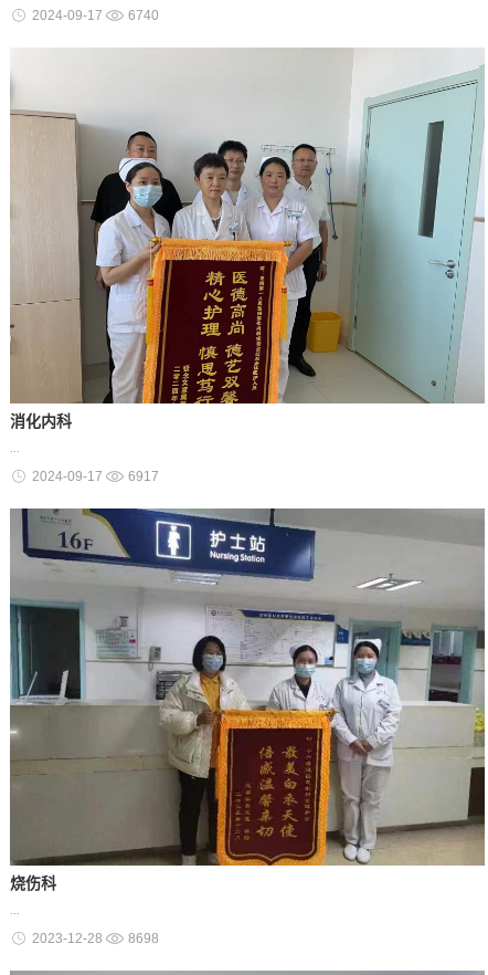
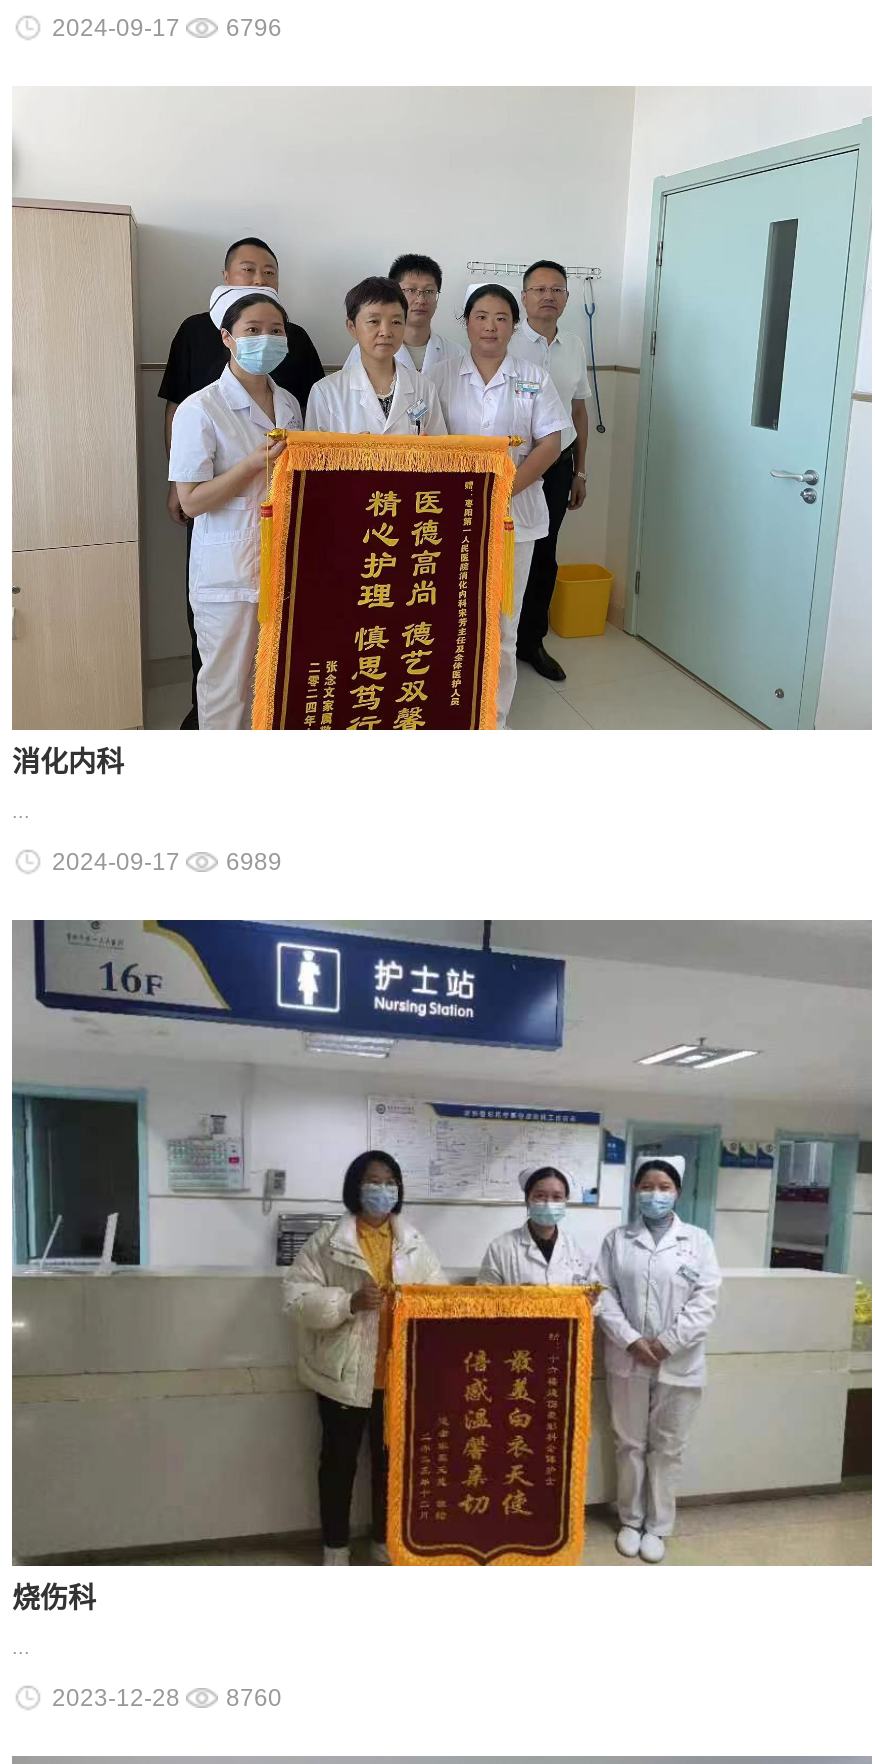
[32,7,159,23] 2024-09-17 6740 -> [52,13,282,41] 2024-09-17 6796
[32,469,159,484] 2024-09-17 6917 -> [52,848,282,876] 2024-09-17 6989
[32,930,159,946] 2023-12-28 8698 -> [52,1683,282,1711] 2023-12-28 8760

